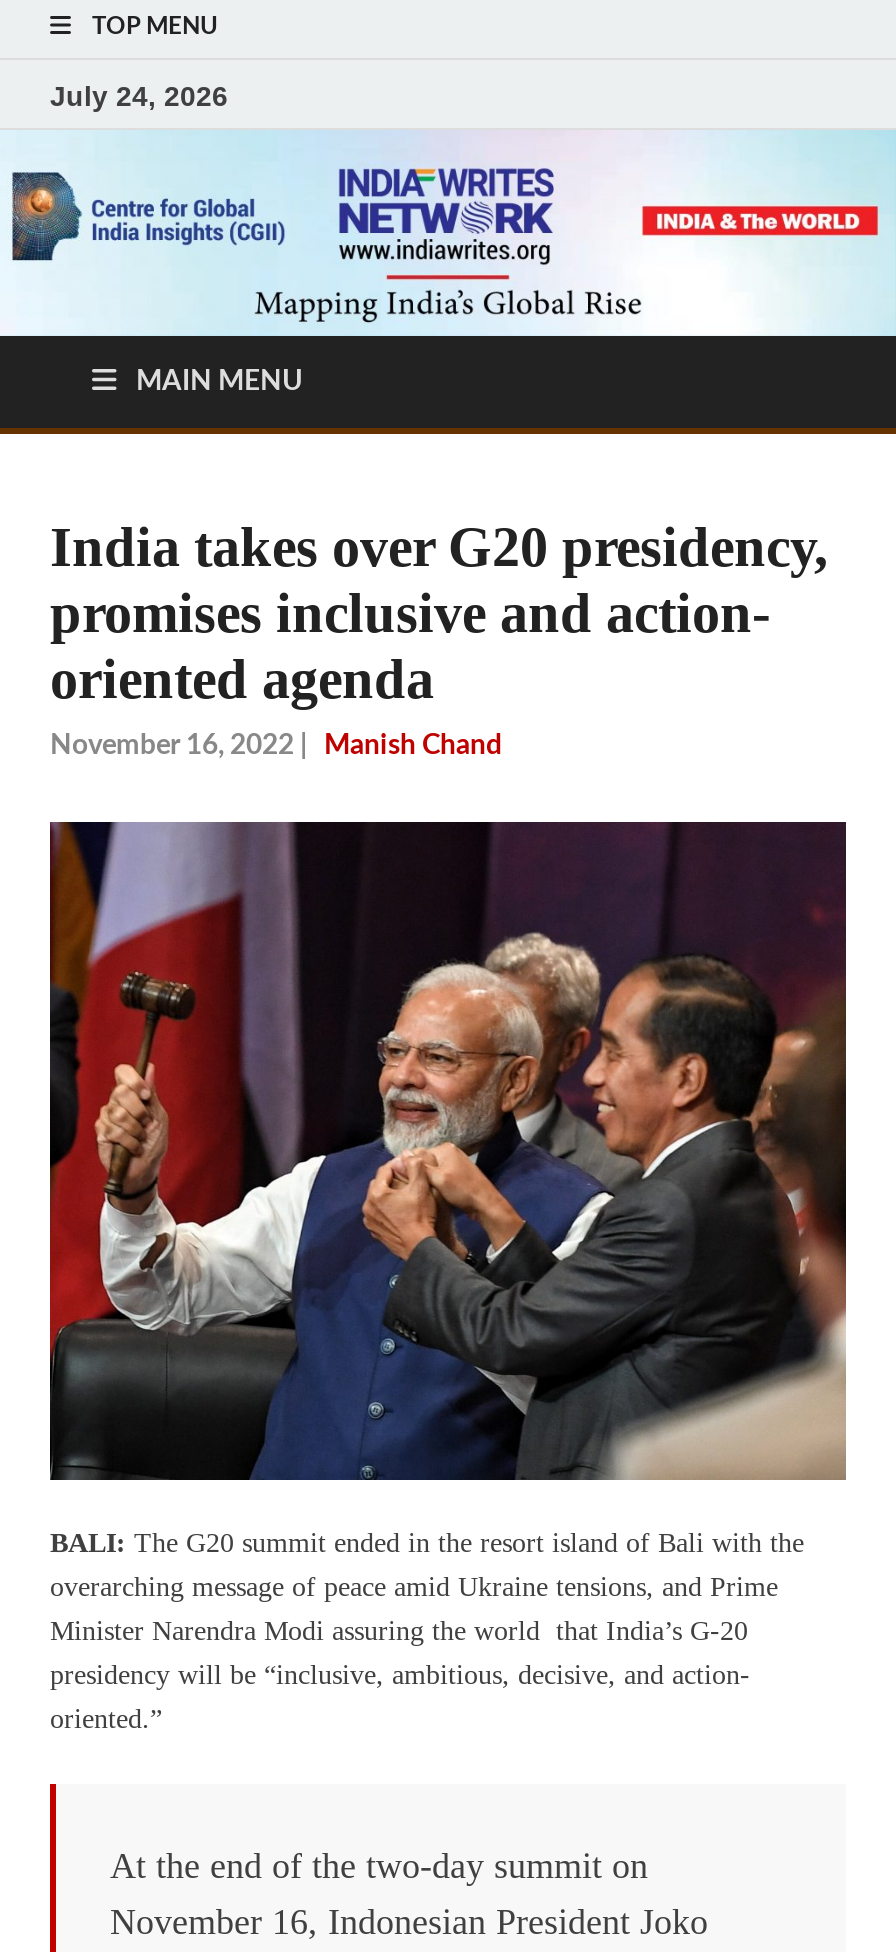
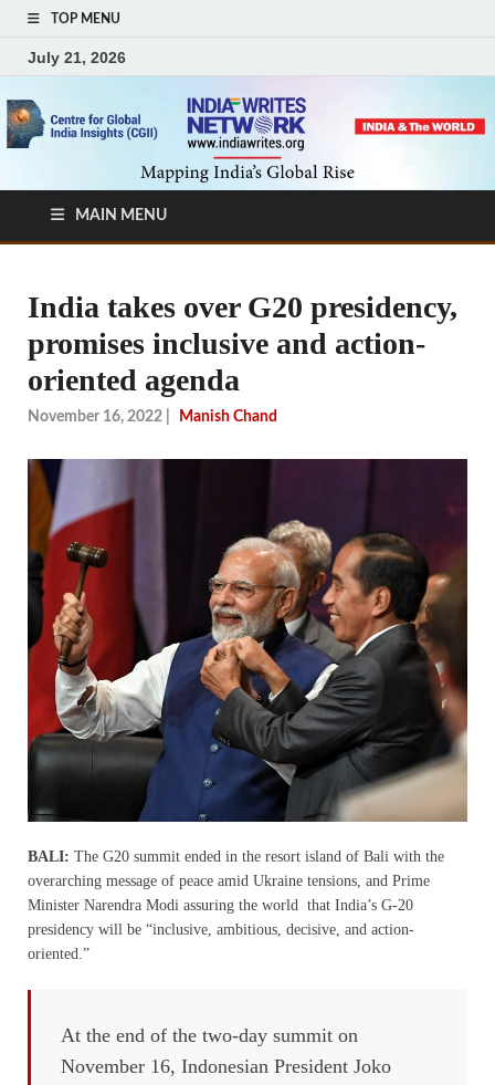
[50,79,228,111] July 24, 2026 -> [28,48,126,66] July 21, 2026

